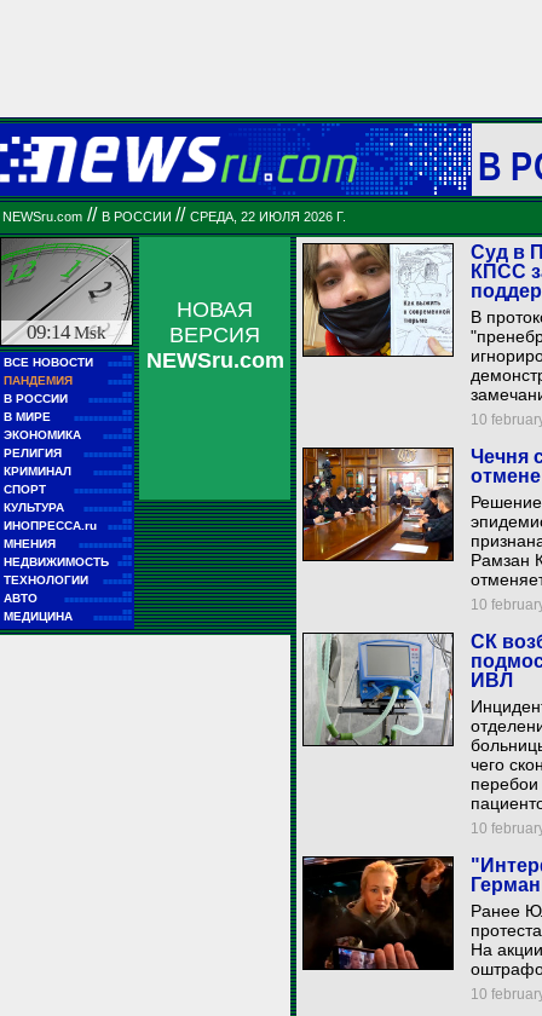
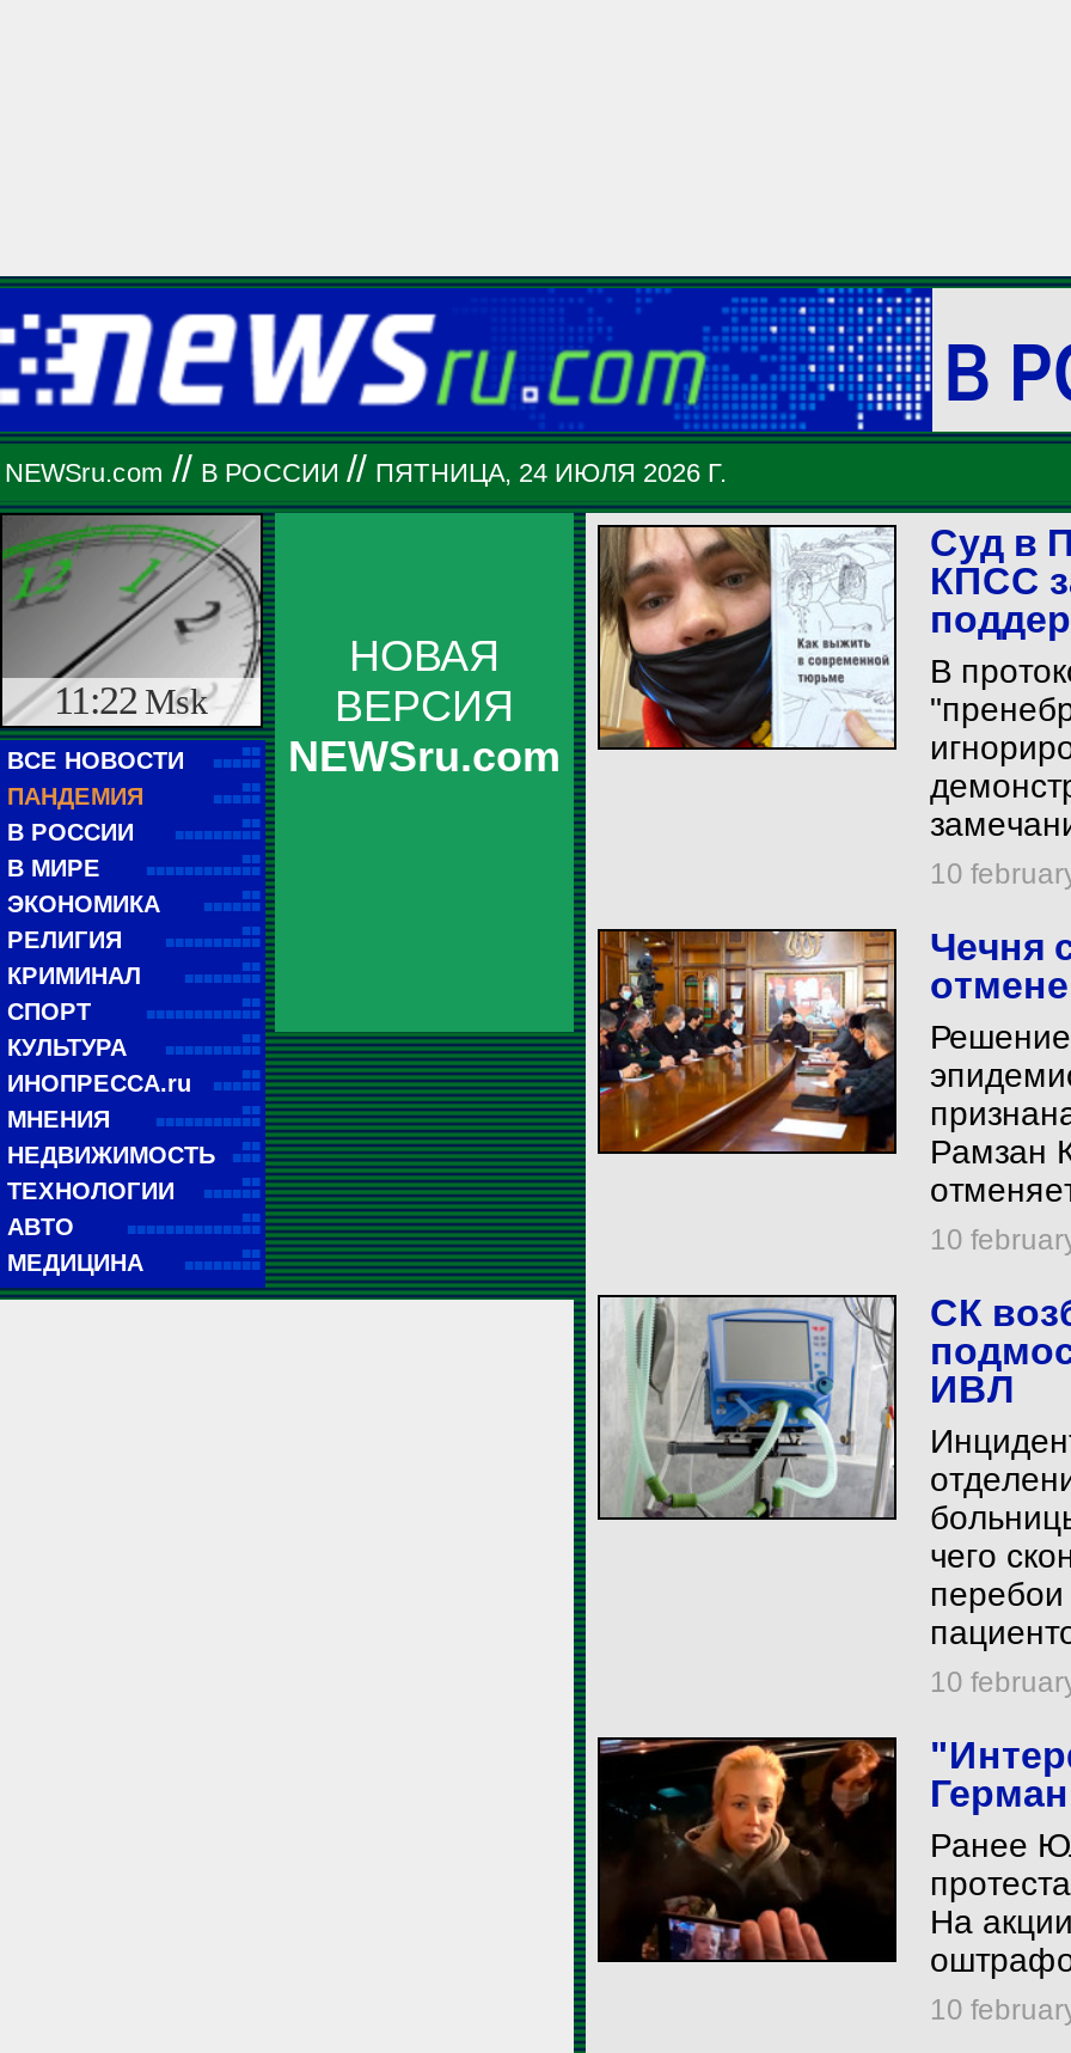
[2,204,346,225] NEWSru.com // В РОССИИ // СРЕДА, 22 ИЮЛЯ 2026 Г. -> [5,448,727,489] NEWSru.com // В РОССИИ // ПЯТНИЦА, 24 ИЮЛЯ 2026 Г.
[27,321,106,344] 09:14 Msk -> [54,678,209,723] 11:22 Msk

